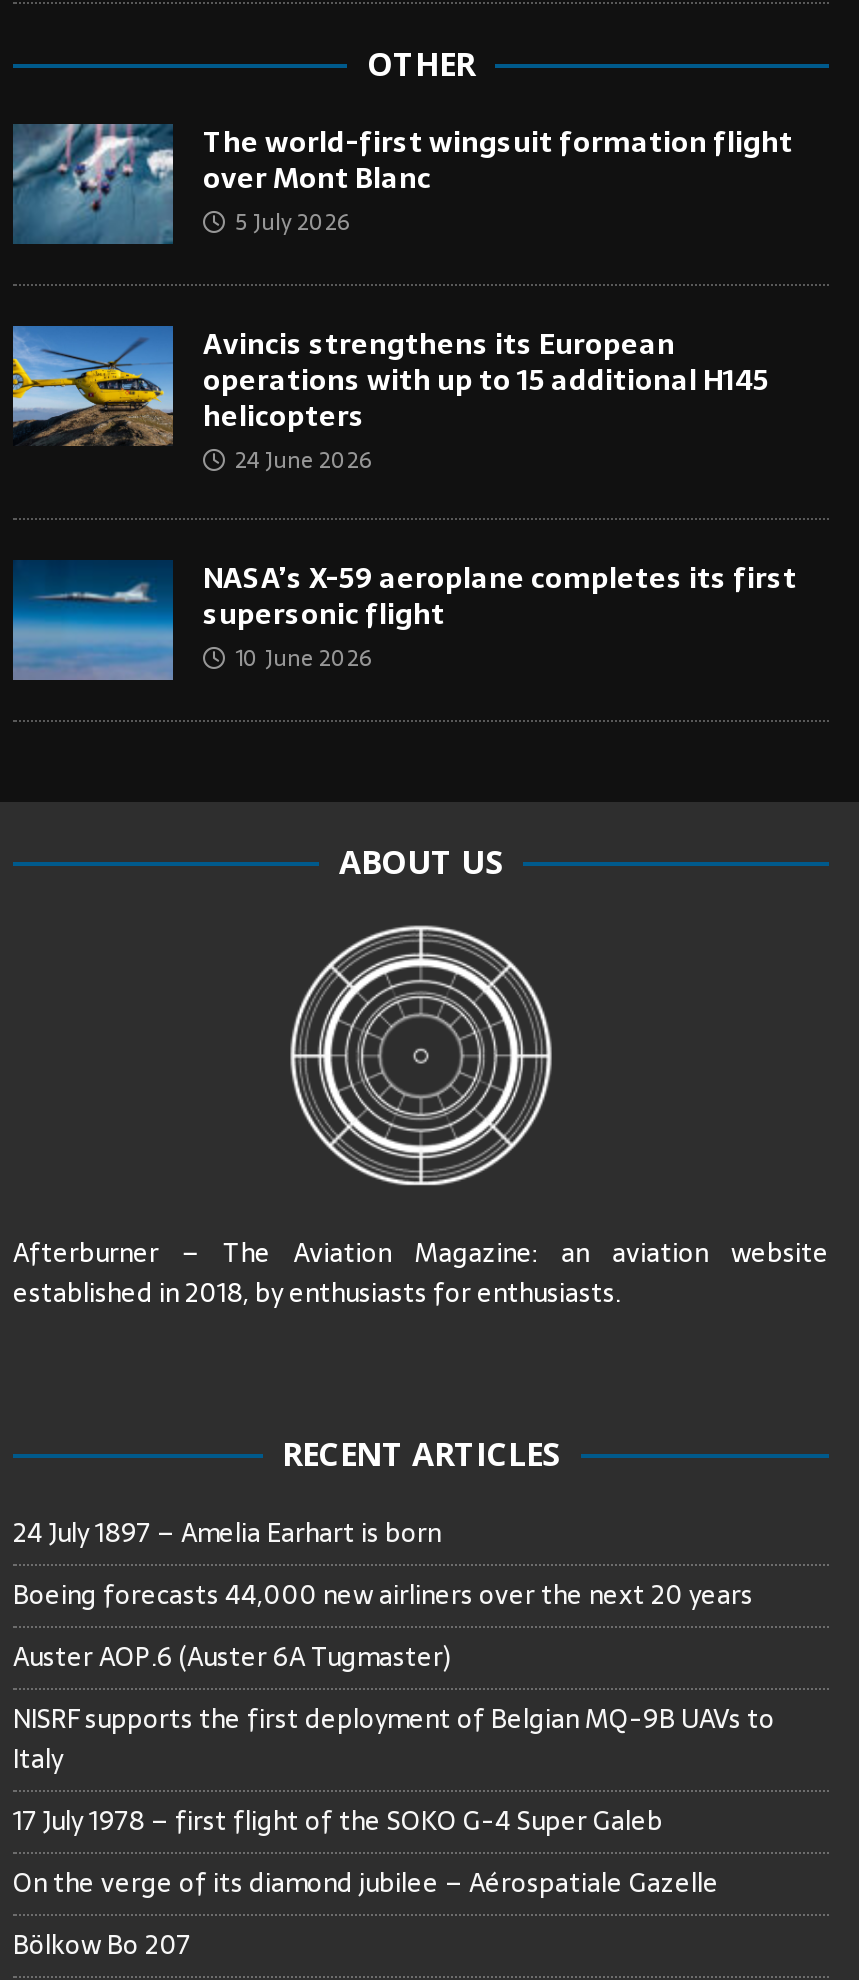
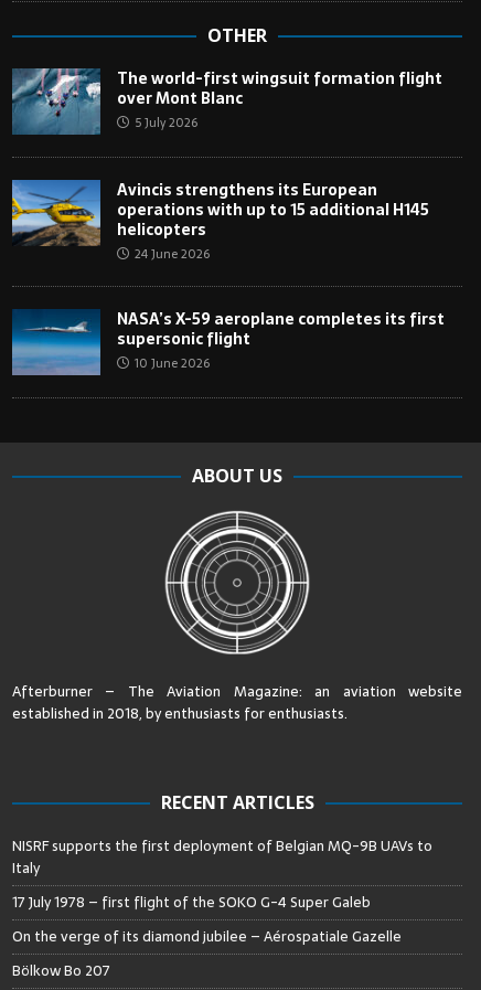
[13,1512,753,1678] 24 July 1897 – Amelia Earhart is born | Boeing forecasts 44,000 new airliners over the next 20 years | Auster AOP.6 (Auster 6A Tugmaster) -> none

